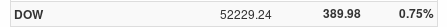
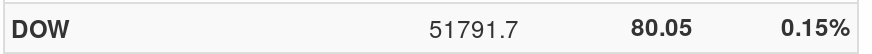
[220,5,272,22] 52229.24 -> [429,9,519,43] 51791.7
[323,4,361,22] 389.98 -> [631,7,693,43] 80.05
[399,4,434,22] 0.75% -> [781,7,851,43] 0.15%

